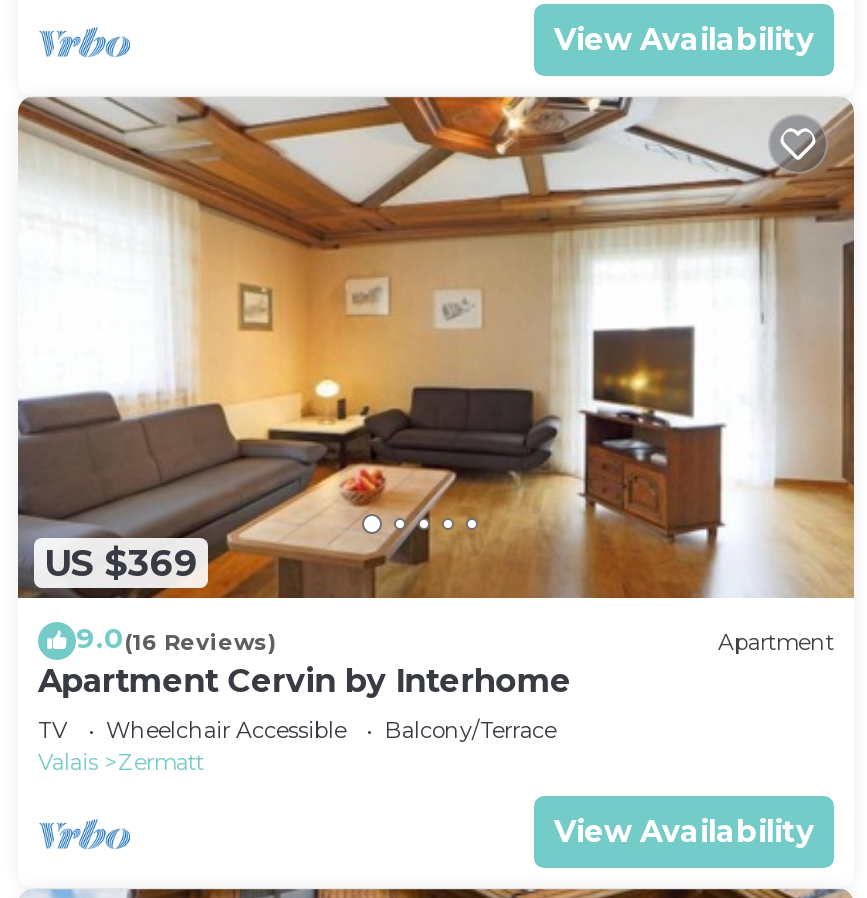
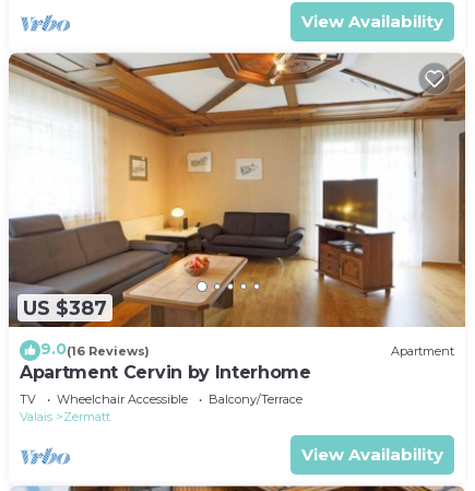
[44,541,198,585] US $369 -> [23,296,107,320] US $387

